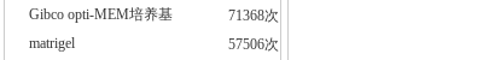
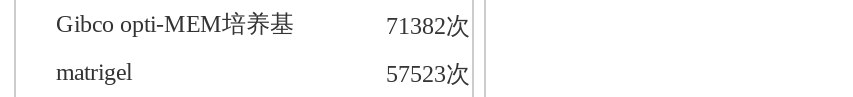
[228,7,279,24] 71368次 -> [386,12,470,40] 71382次
[228,36,279,53] 57506次 -> [386,60,470,88] 57523次

